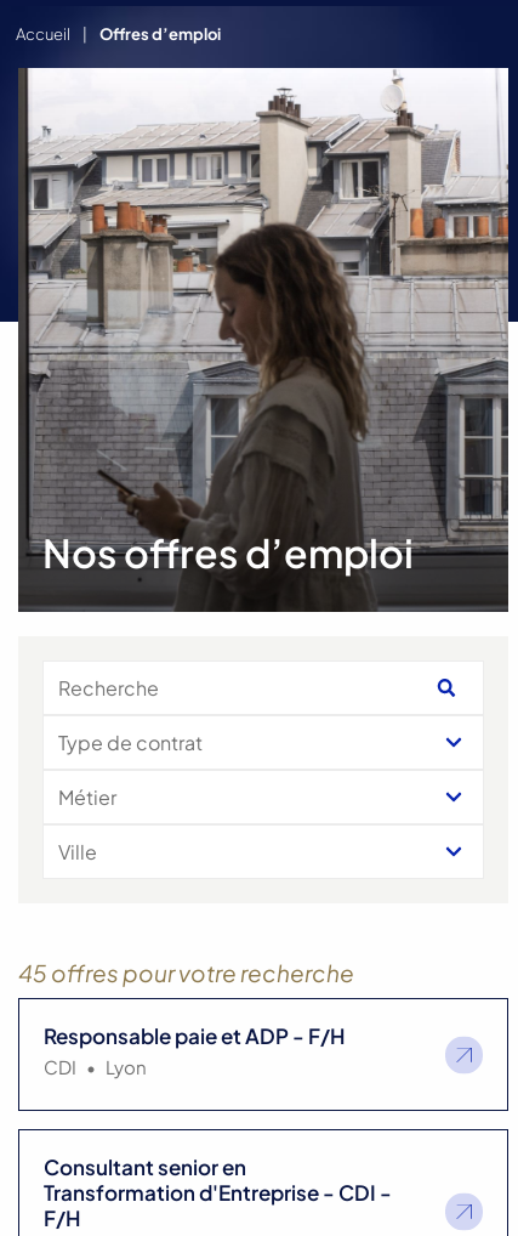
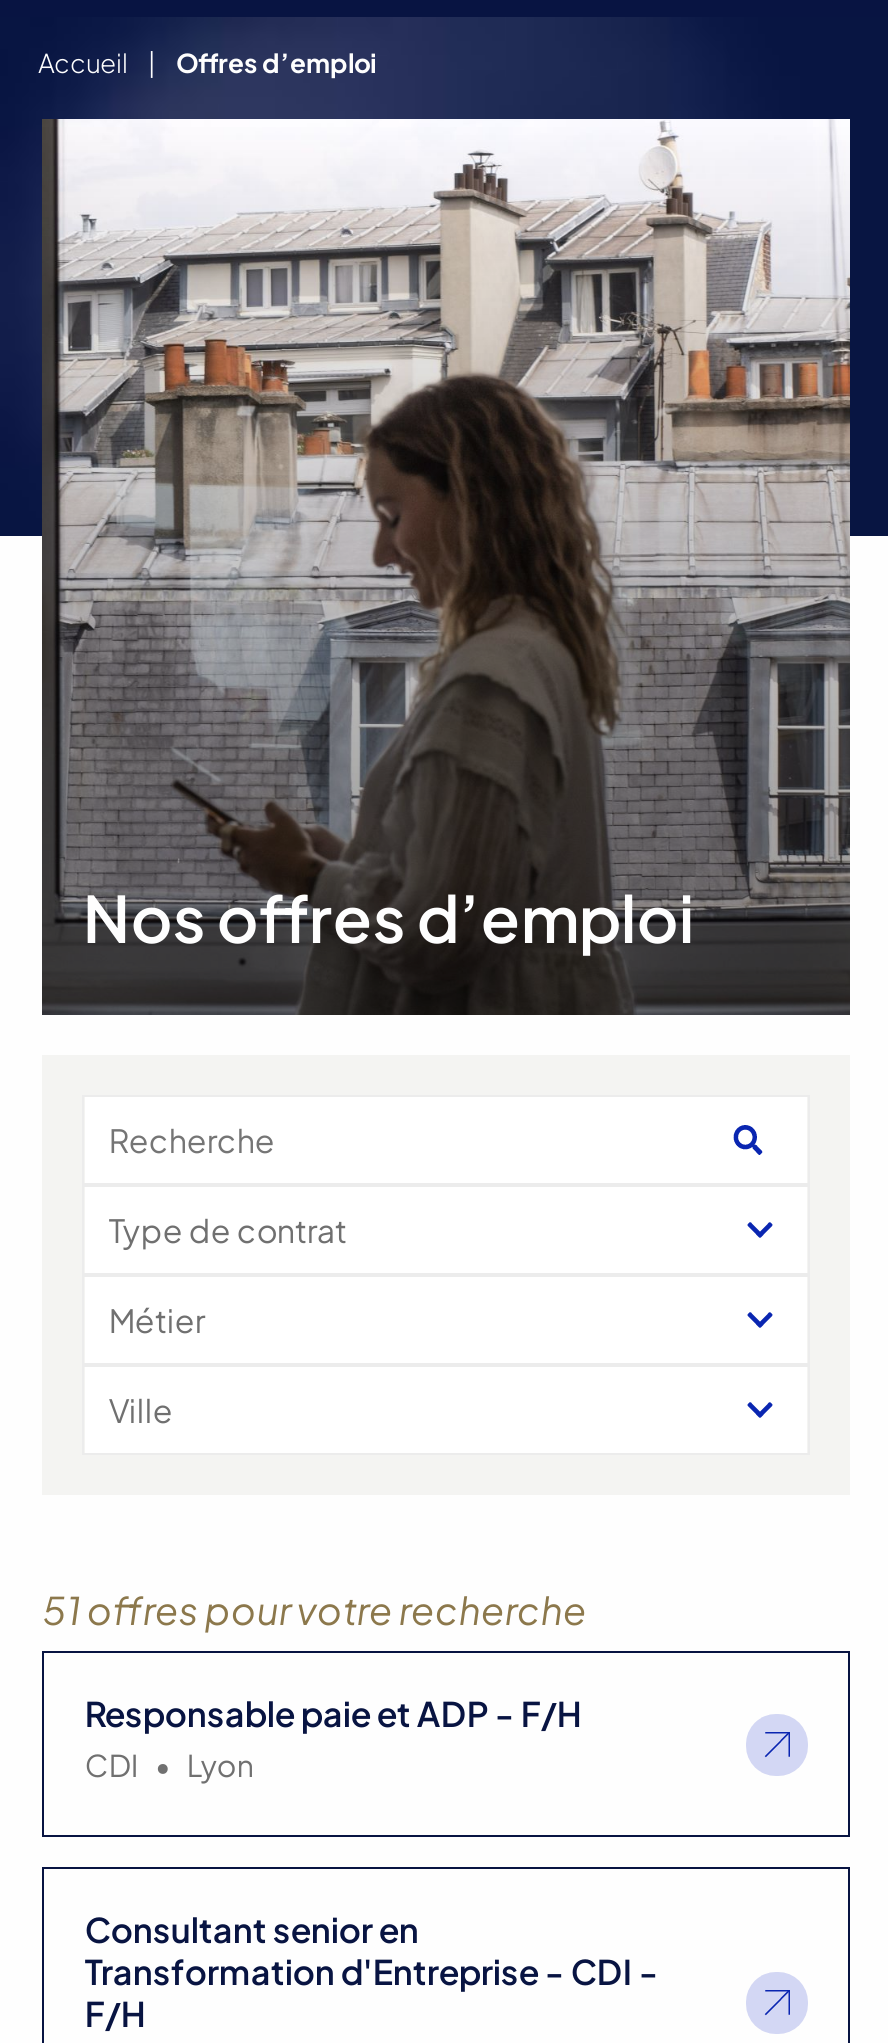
[19,958,355,987] 45 offres pour votre recherche -> [43,1585,587,1633] 51 offres pour votre recherche

